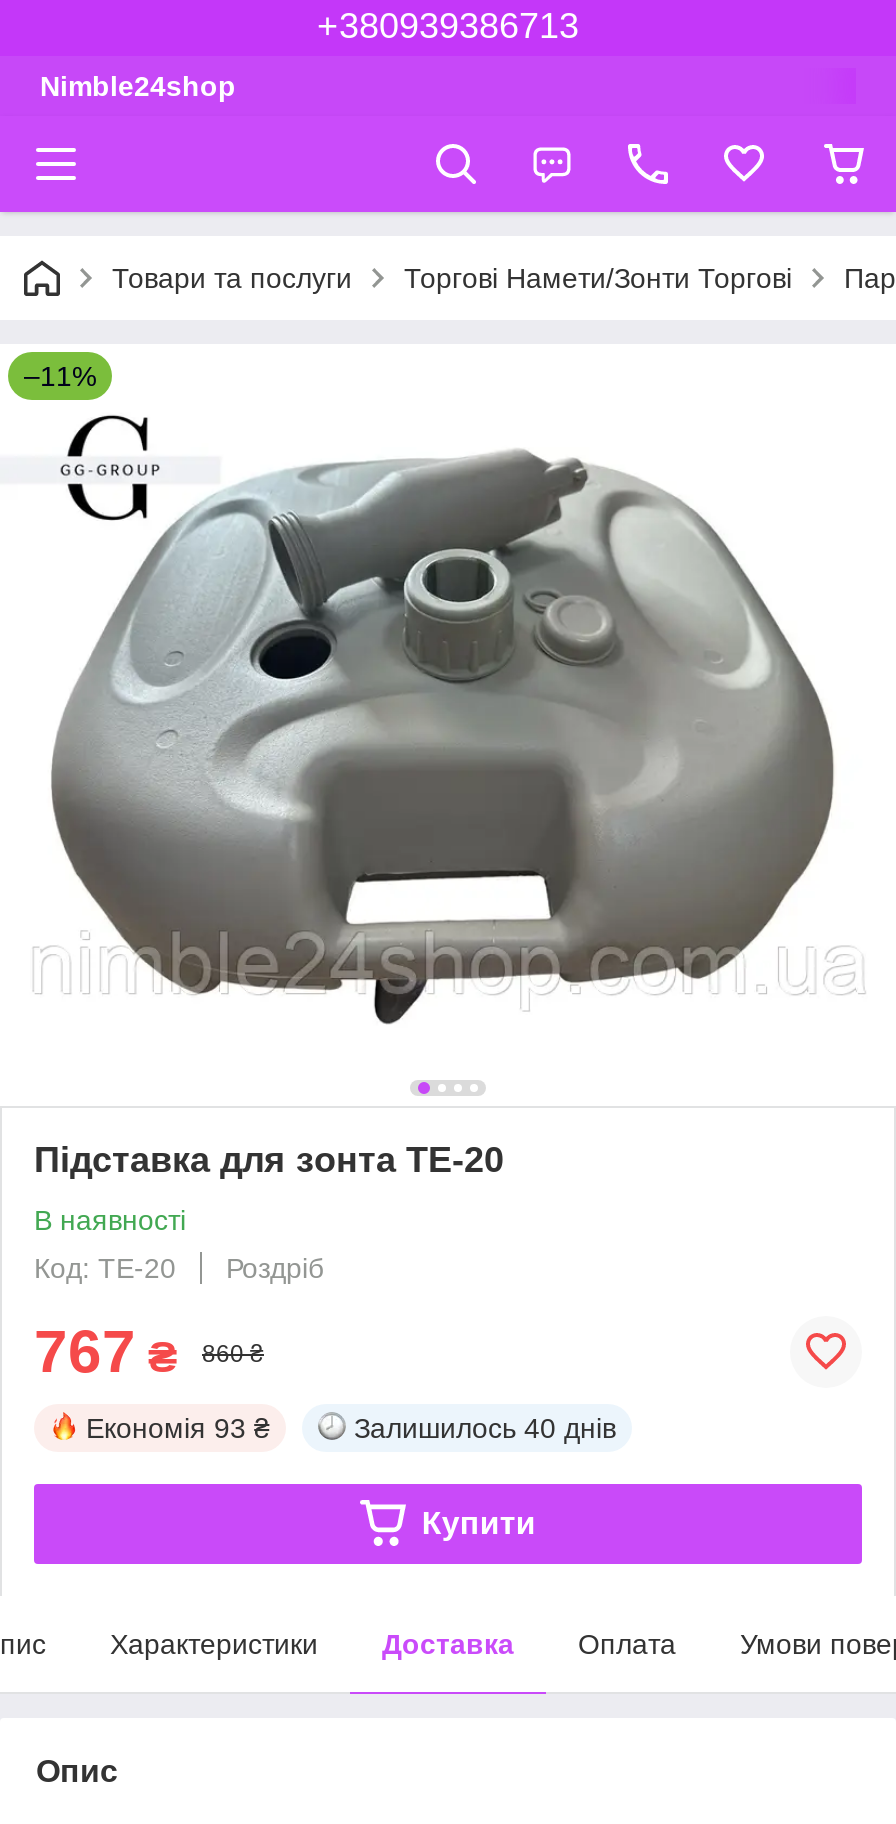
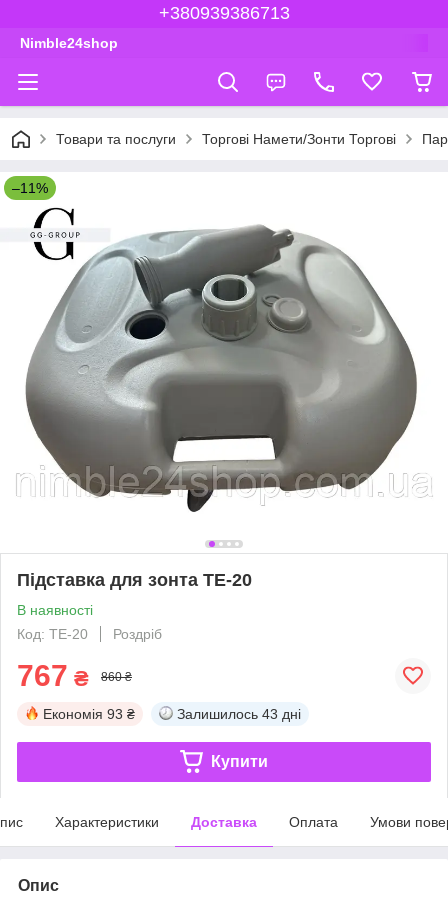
[354,1412,616,1444] Залишилось 40 днів -> [177,706,301,722] Залишилось 43 дні

